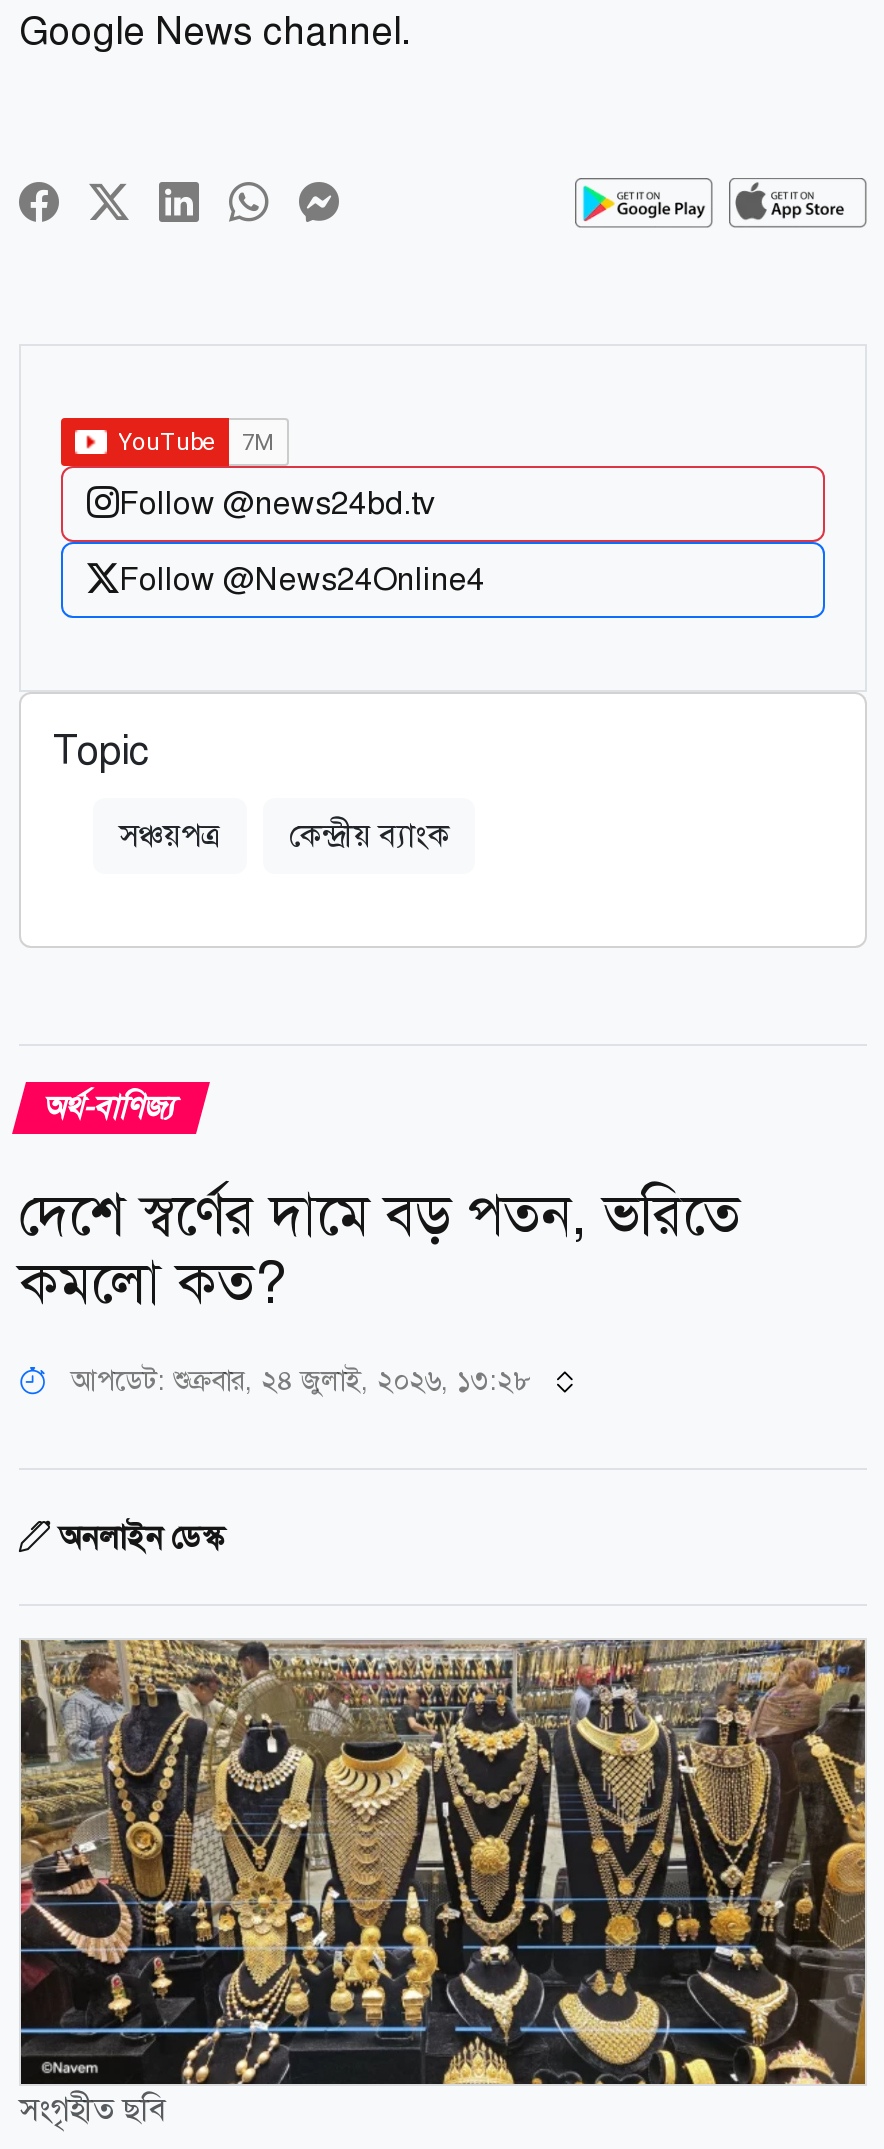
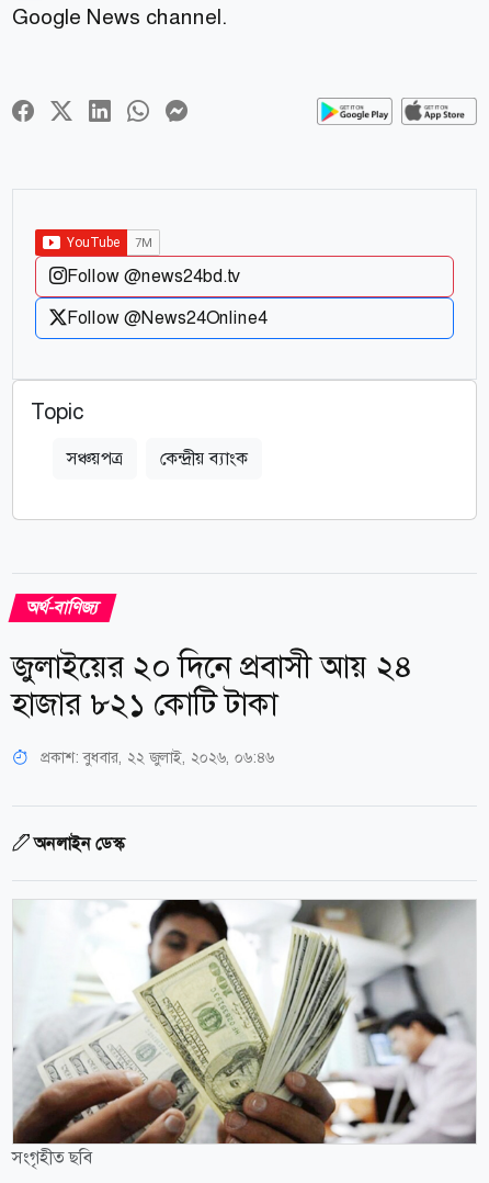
[19,1179,741,1321] দেশে স্বর্ণের দামে বড় পতন, ভরিতে | কমলো কত? -> [12,647,413,725] জুলাইয়ের ২০ দিনে প্রবাসী আয় ২৪ | হাজার ৮২১ কোটি টাকা
[71,1363,531,1399] আপডেট: শুক্রবার, ২৪ জুলাই, ২০২৬, ১৩:২৮ -> [36,748,274,767] প্রকাশ: বুধবার, ২২ জুলাই, ২০২৬, ০৬:৪৬
[19,1638,867,2086] [image] -> [12,900,477,1145] [image]

